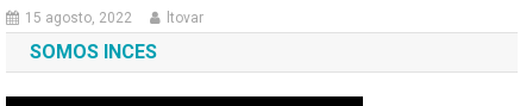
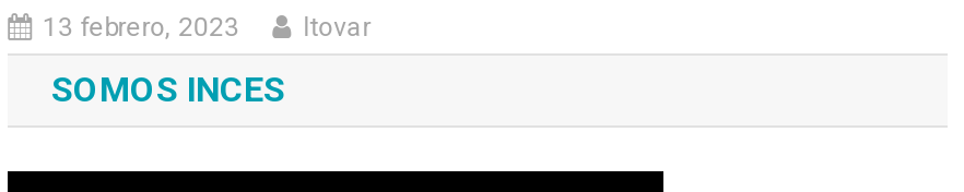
[25,9,132,26] 15 agosto, 2022 -> [43,11,240,42] 13 febrero, 2023

